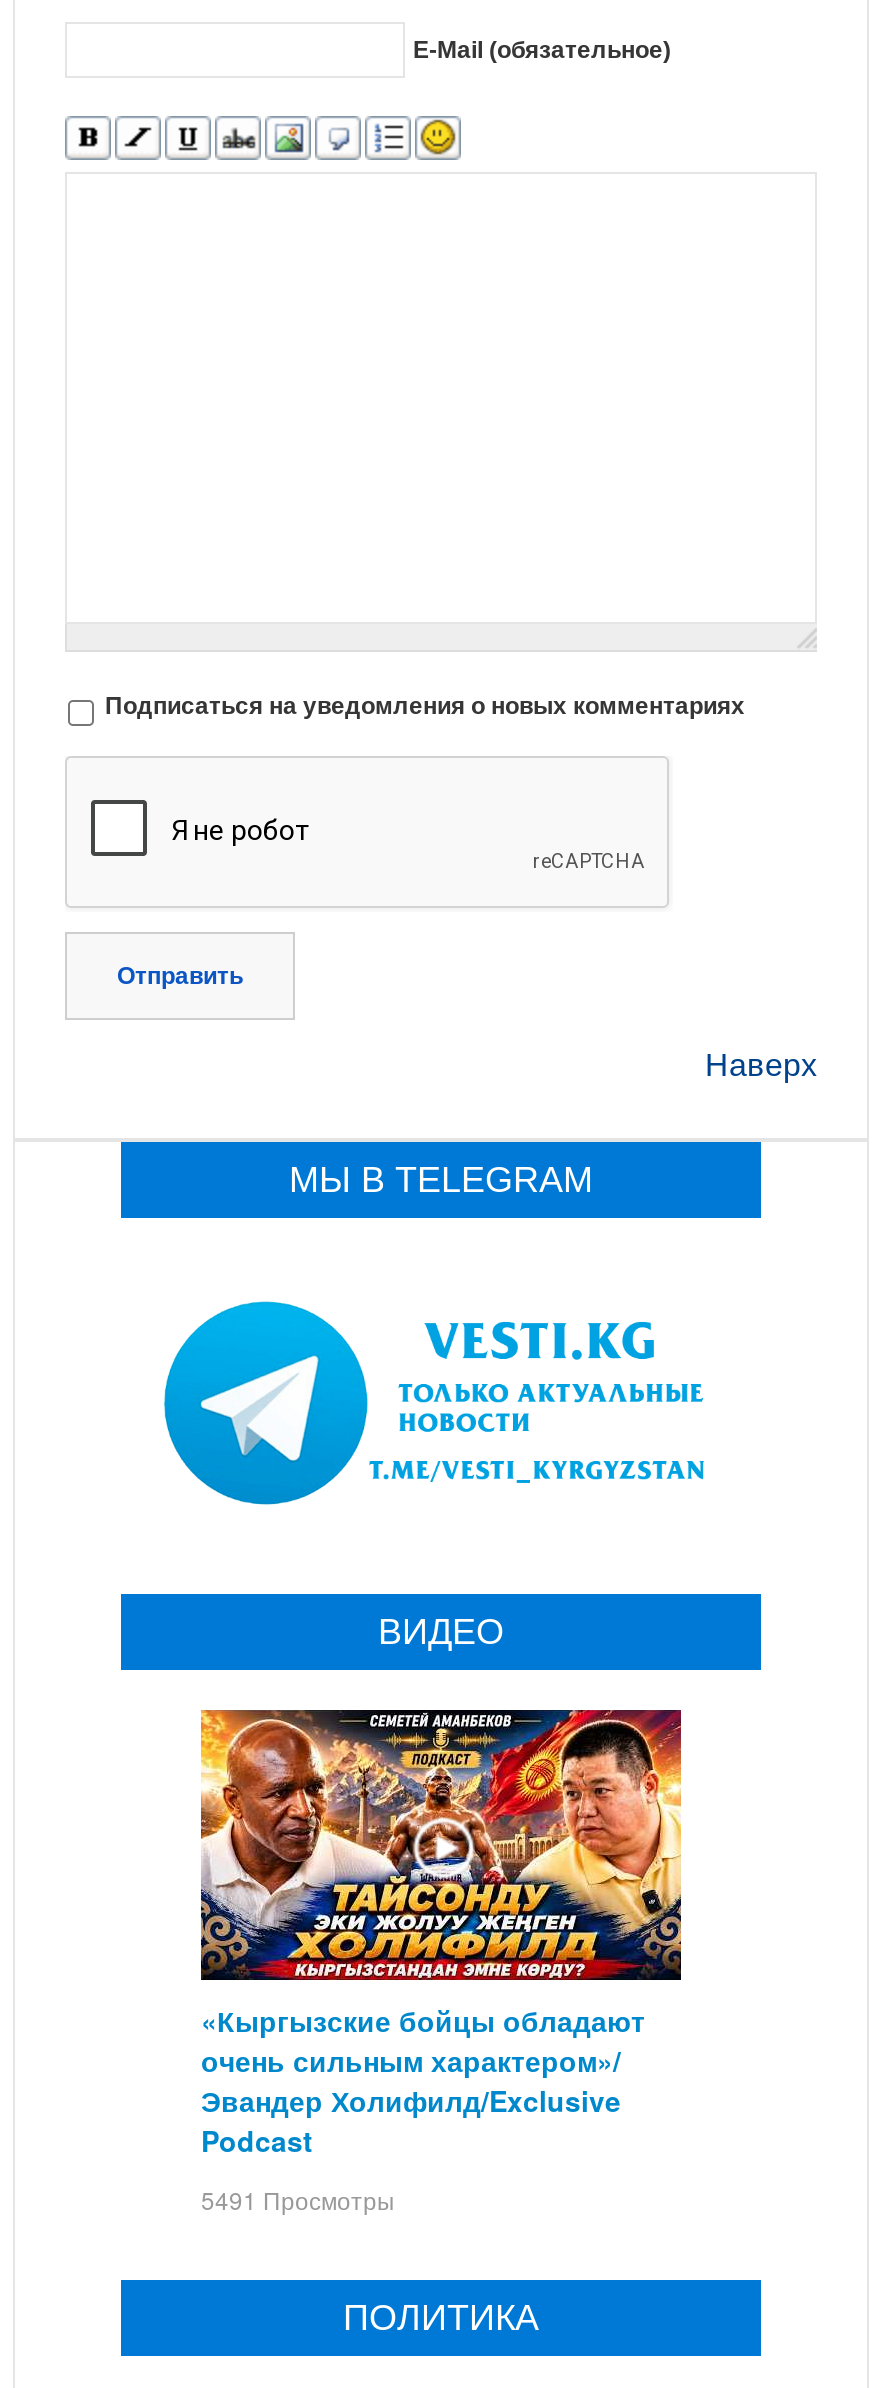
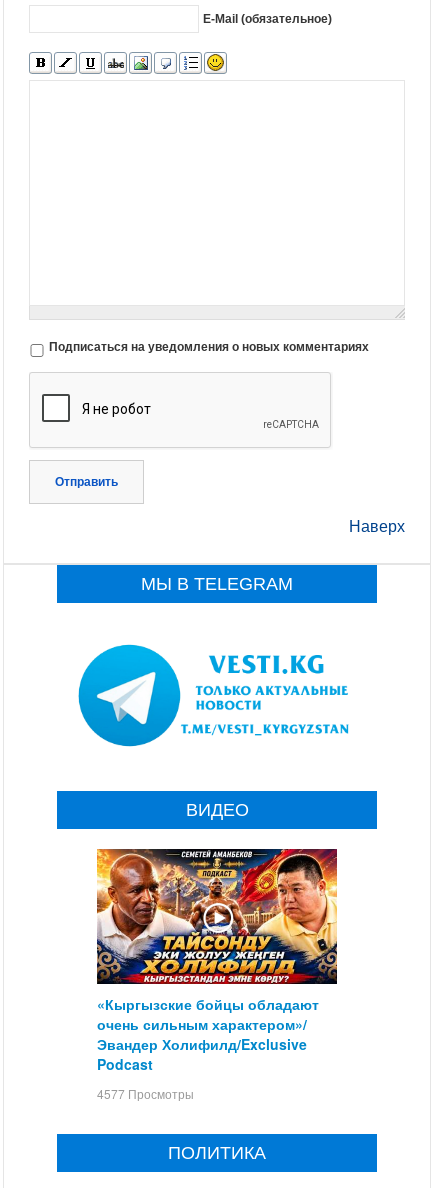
[201,2183,395,2217] 5491 Просмотры -> [97,1085,194,1102] 4577 Просмотры

